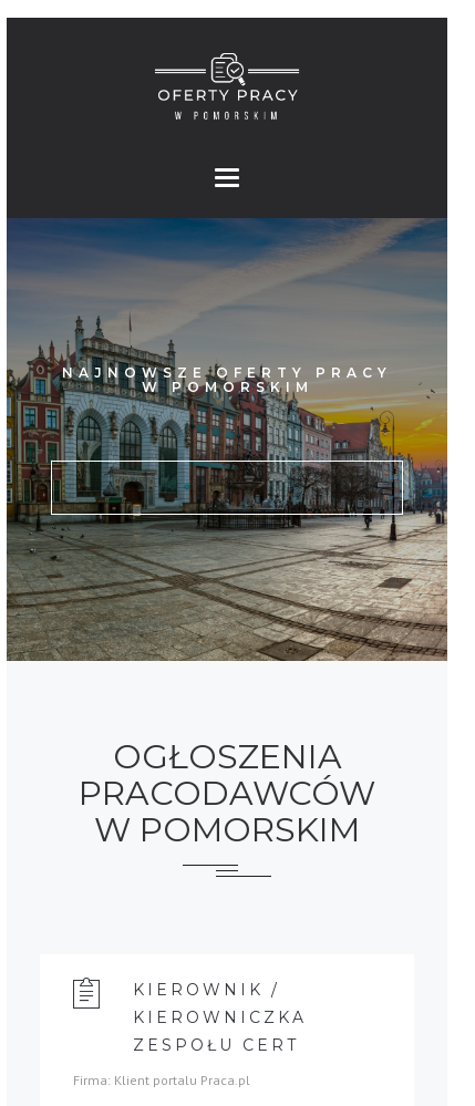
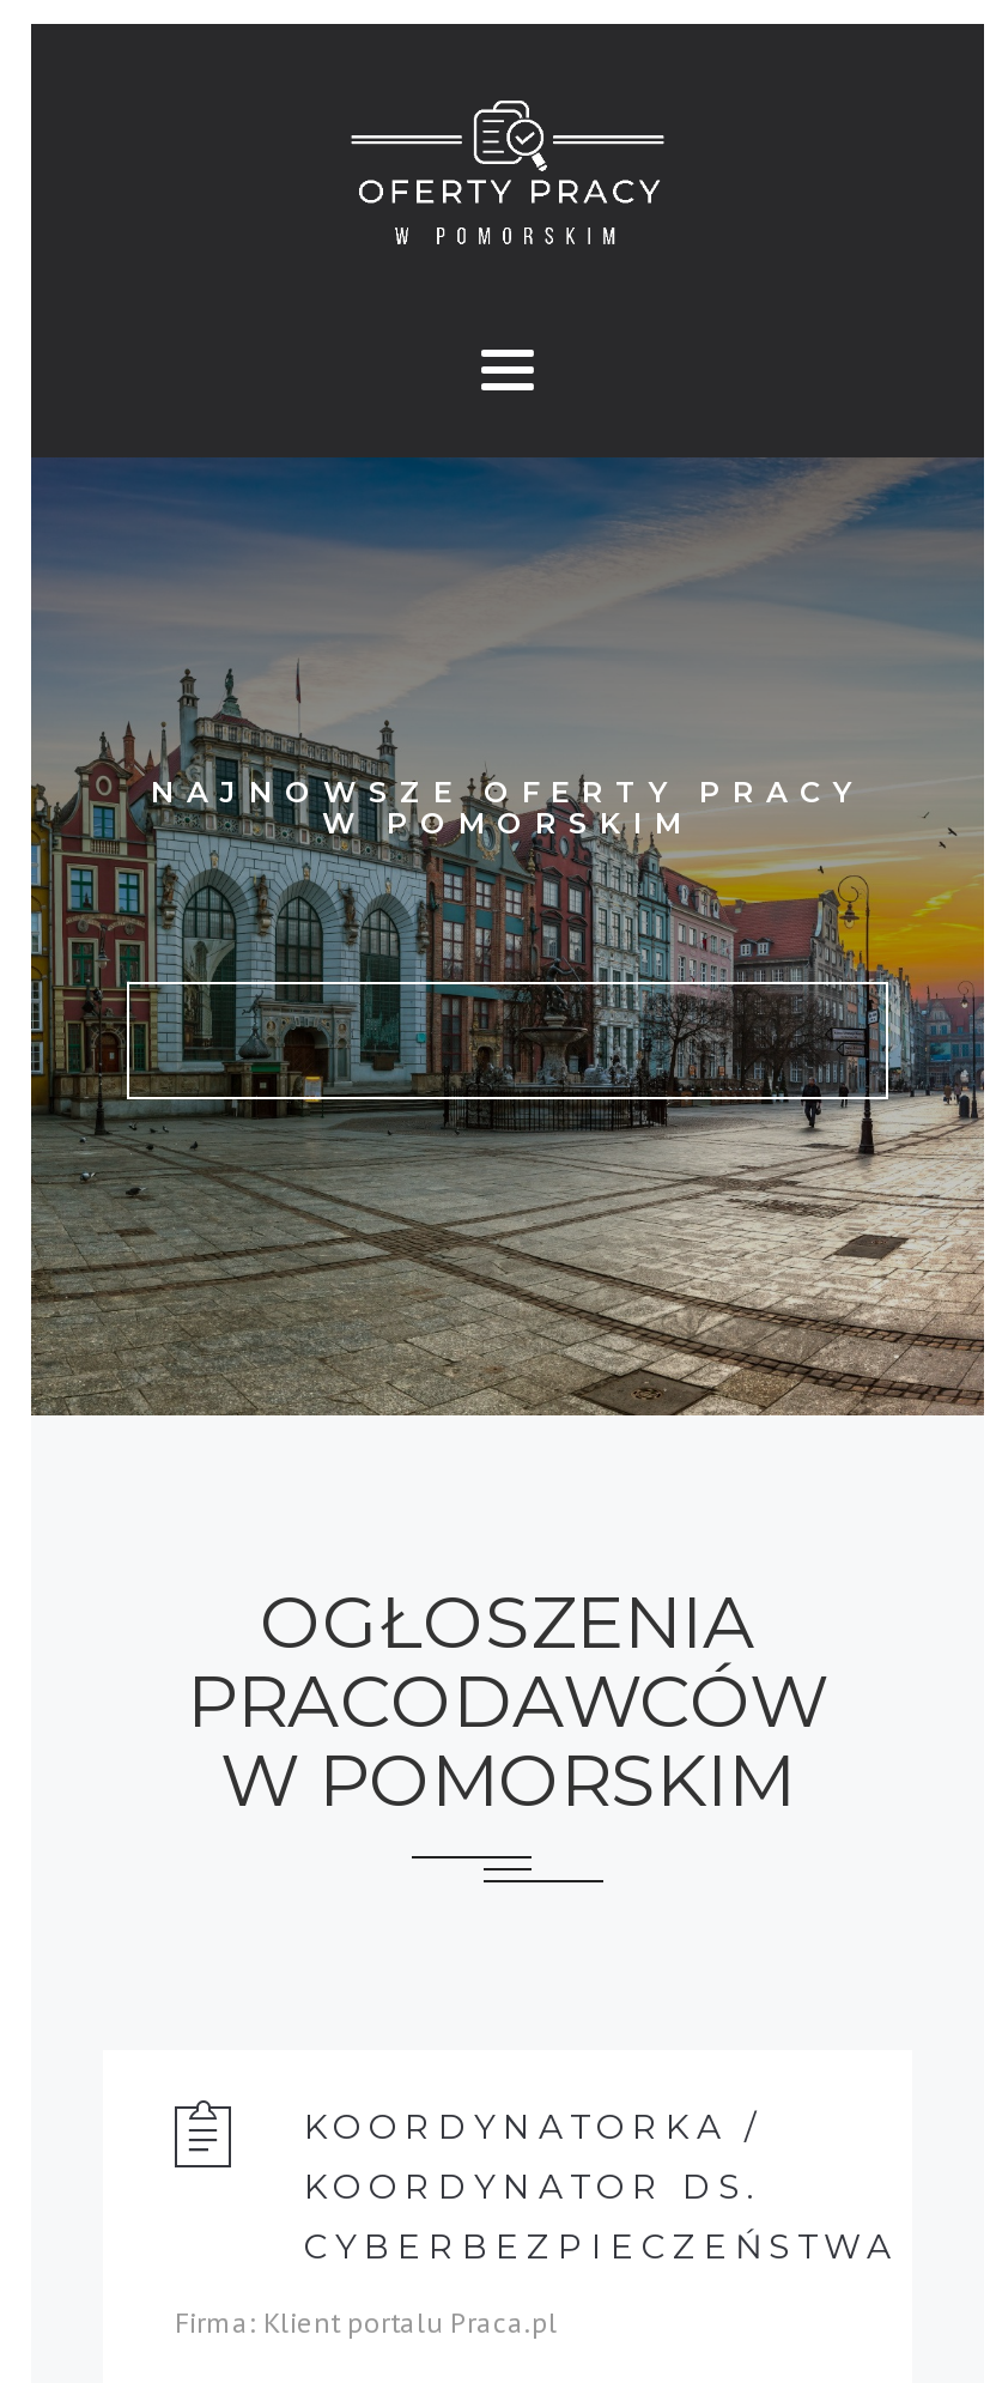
[133,980,307,1056] KIEROWNIK / | KIEROWNICZKA | ZESPOŁU CERT -> [304,2106,898,2269] KOORDYNATORKA / | KOORDYNATOR DS. | CYBERBEZPIECZEŃSTWA

